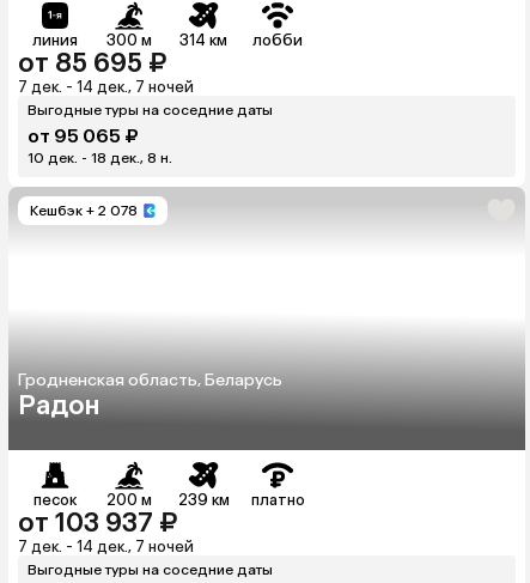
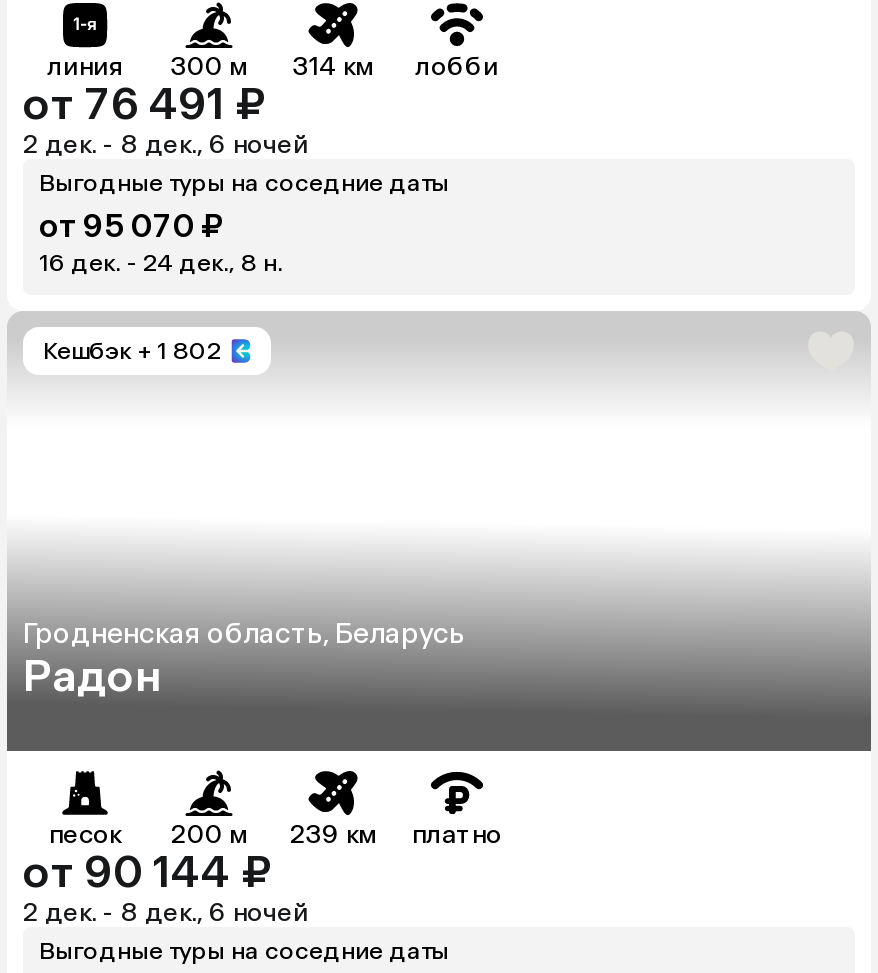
[18,47,166,79] от 85 695 ₽ -> [23,77,265,131] от 76 491 ₽
[18,78,194,96] 7 дек. - 14 дек., 7 ночей -> [23,129,309,159] 2 дек. - 8 дек., 6 ночей
[28,125,139,147] от 95 065 ₽ -> [39,207,225,245] от 95 070 ₽
[28,150,172,166] 10 дек. - 18 дек., 8 н. -> [39,249,283,277] 16 дек. - 24 дек., 8 н.
[30,202,138,219] Кешбэк + 2 078 -> [43,337,221,365] Кешбэк + 1 802
[18,506,177,539] от 103 937 ₽ -> [23,845,271,899] от 90 144 ₽
[18,538,194,555] 7 дек. - 14 дек., 7 ночей -> [23,897,309,927] 2 дек. - 8 дек., 6 ночей

